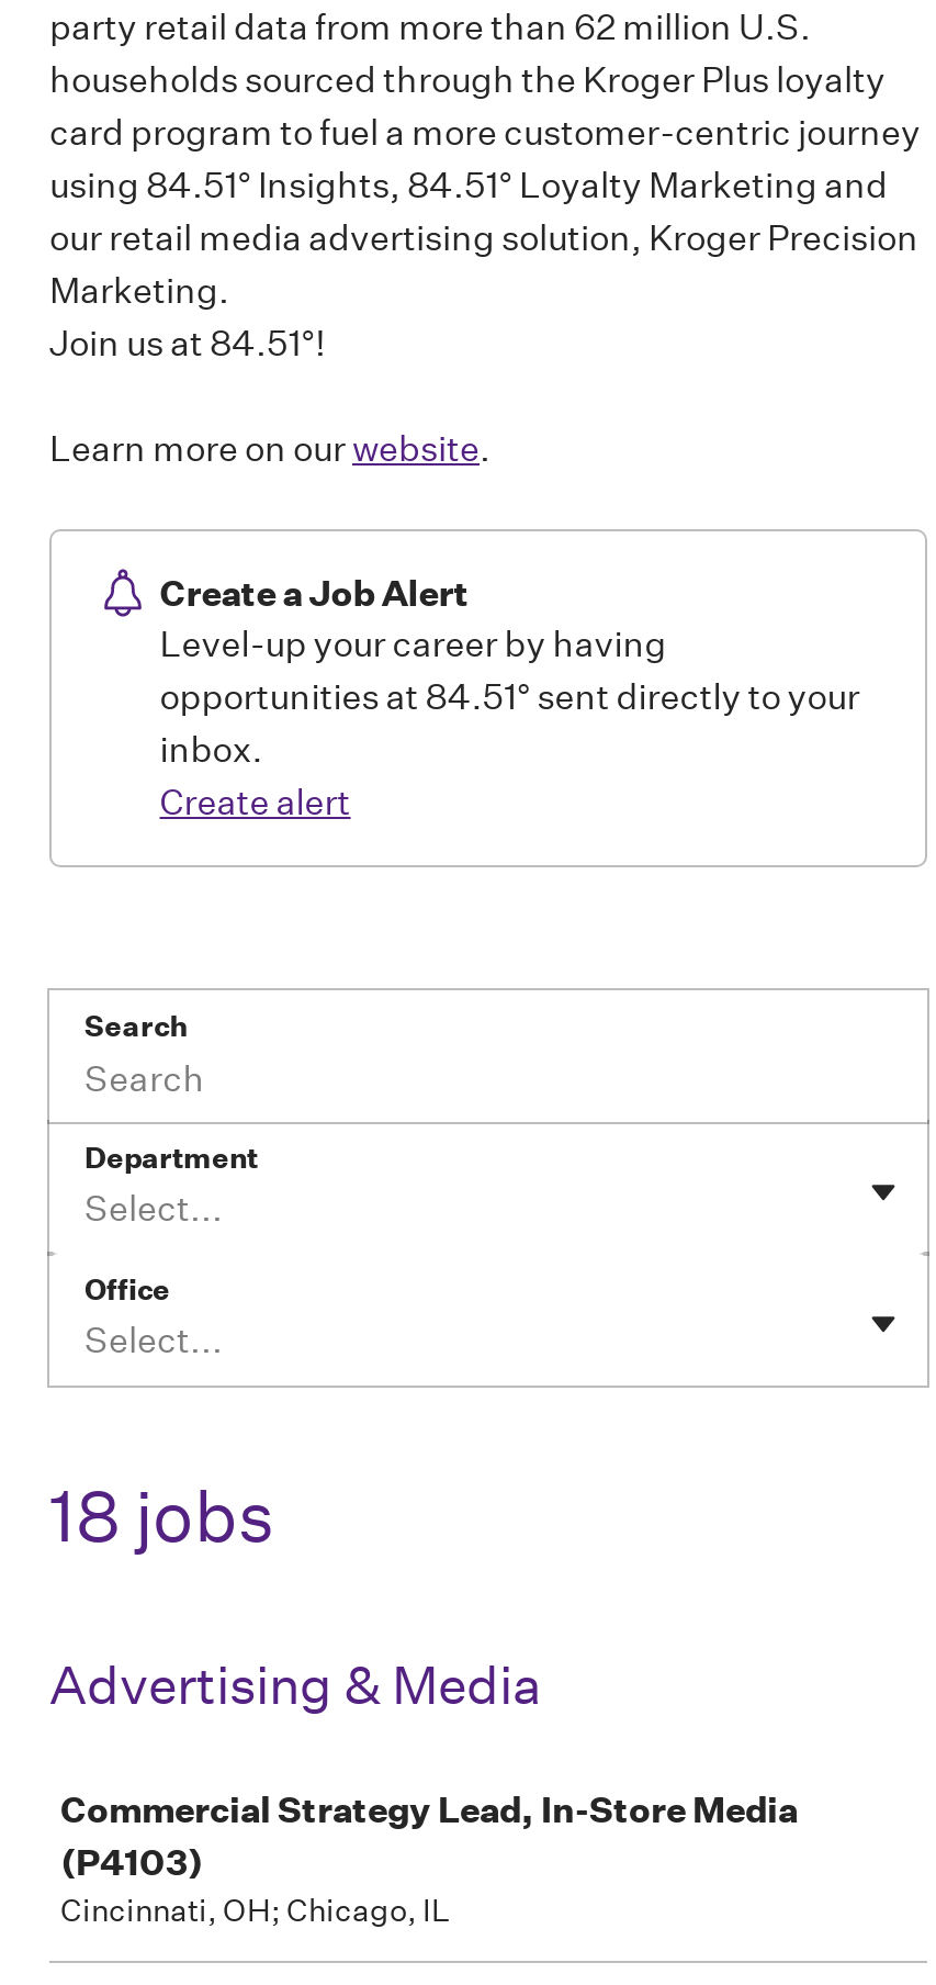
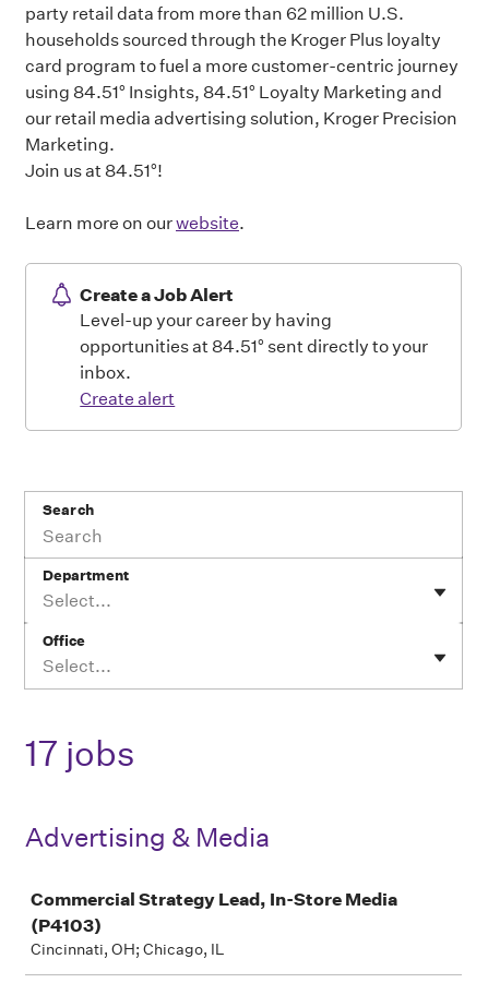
[49,1473,275,1559] 18 jobs -> [25,732,135,775] 17 jobs

